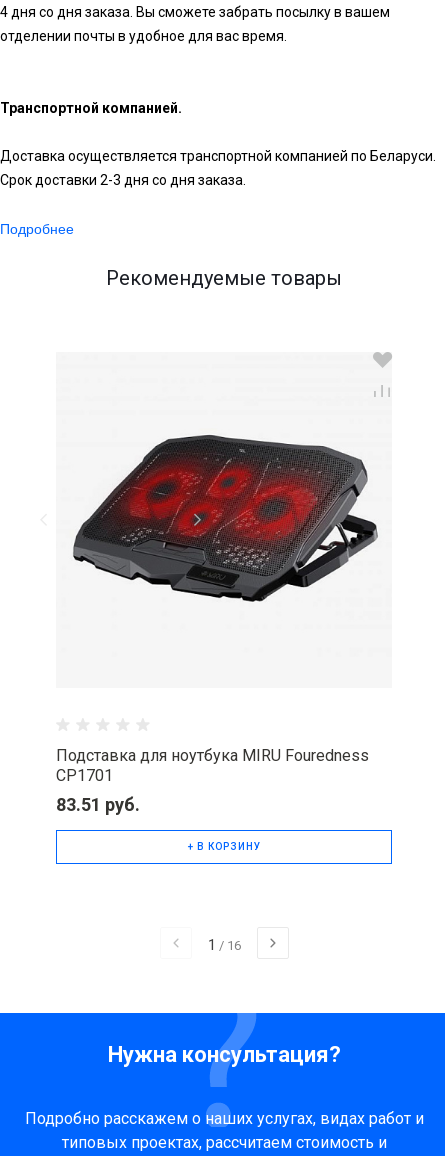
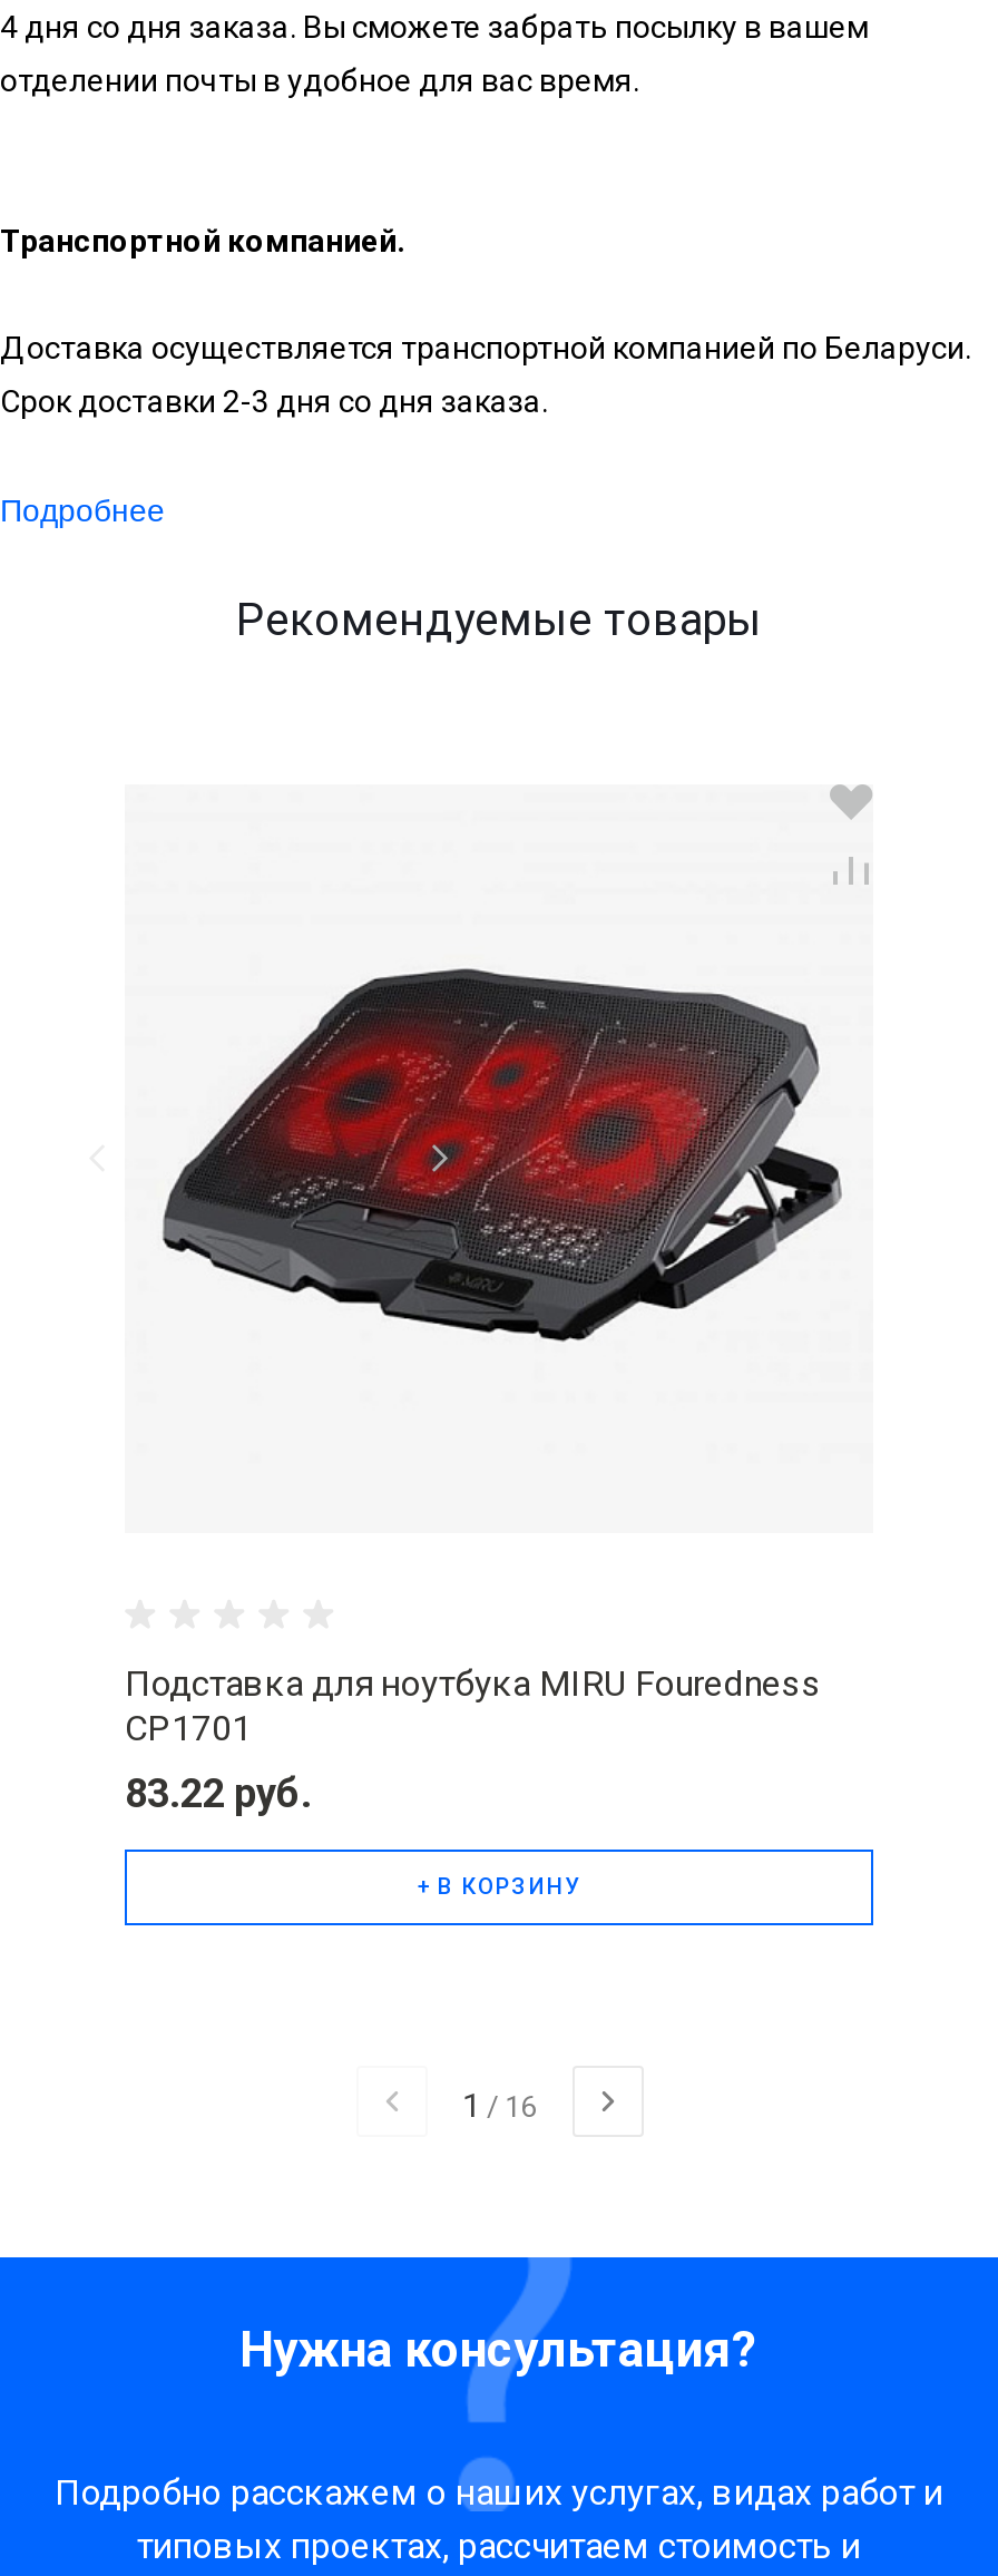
[56,794,140,815] 83.51 руб. -> [125,1769,312,1816] 83.22 руб.

